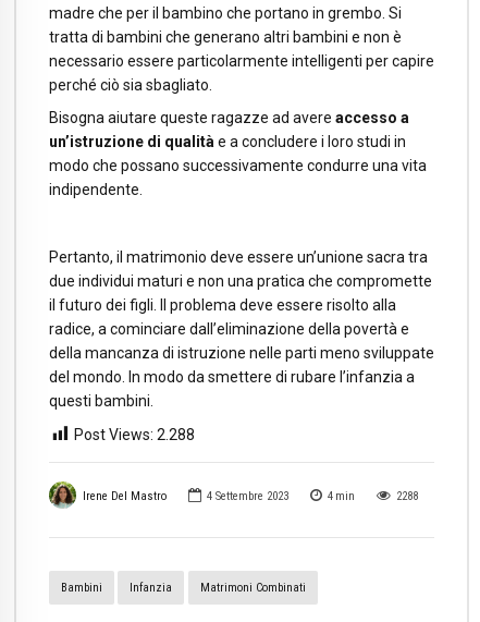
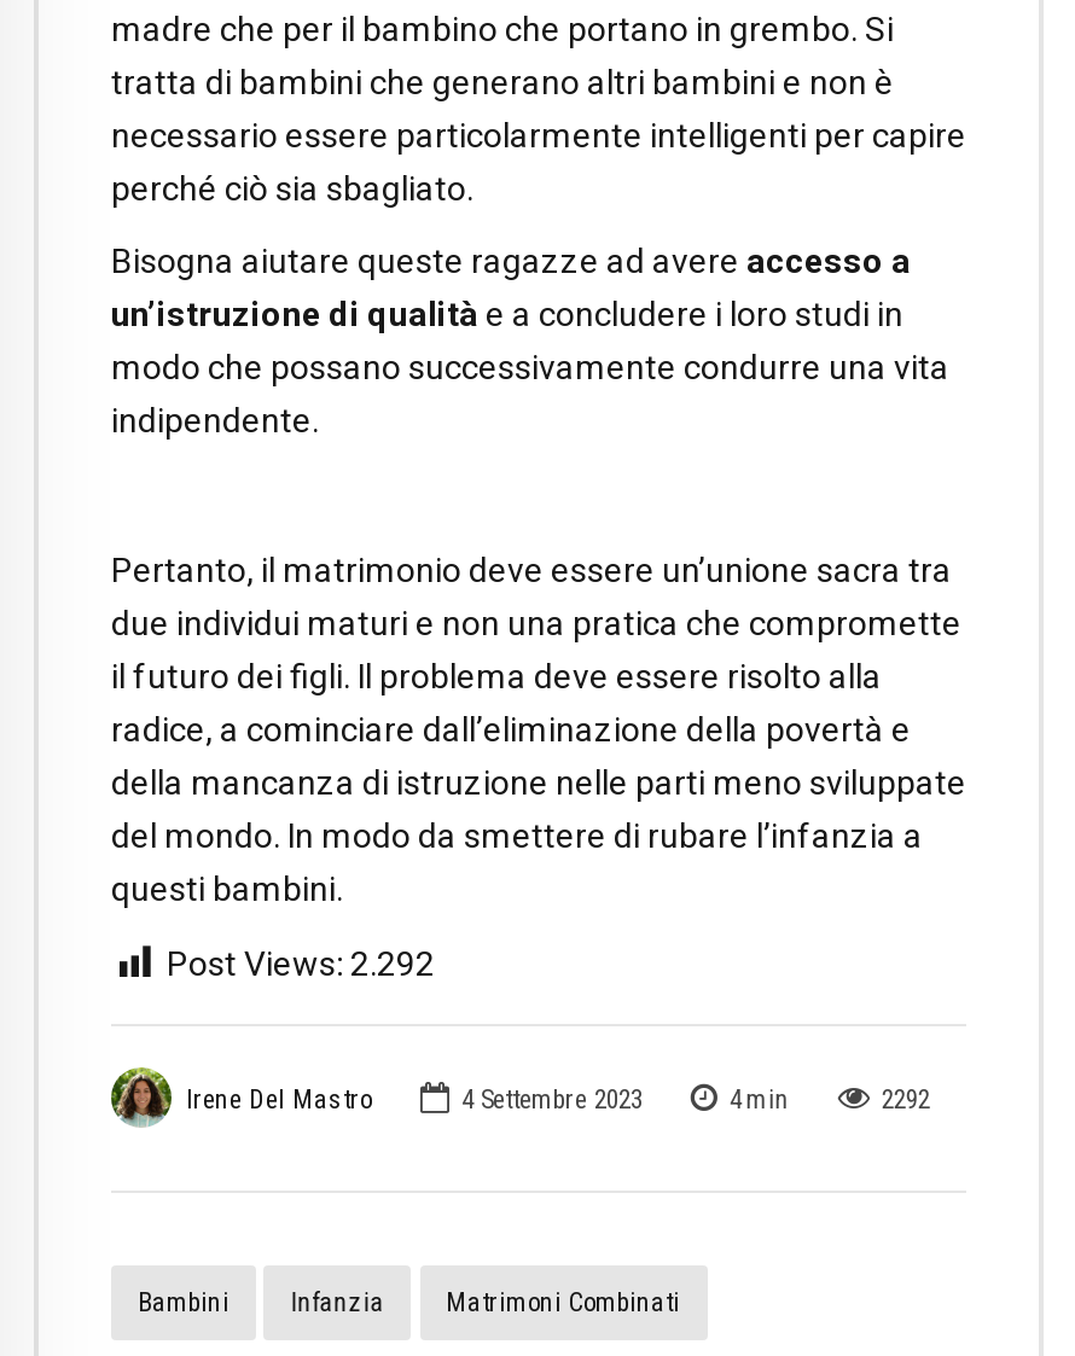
[74,425,195,443] Post Views: 2.288 -> [167,943,435,982] Post Views: 2.292
[396,489,418,503] 2288 -> [881,1084,930,1115] 2292

